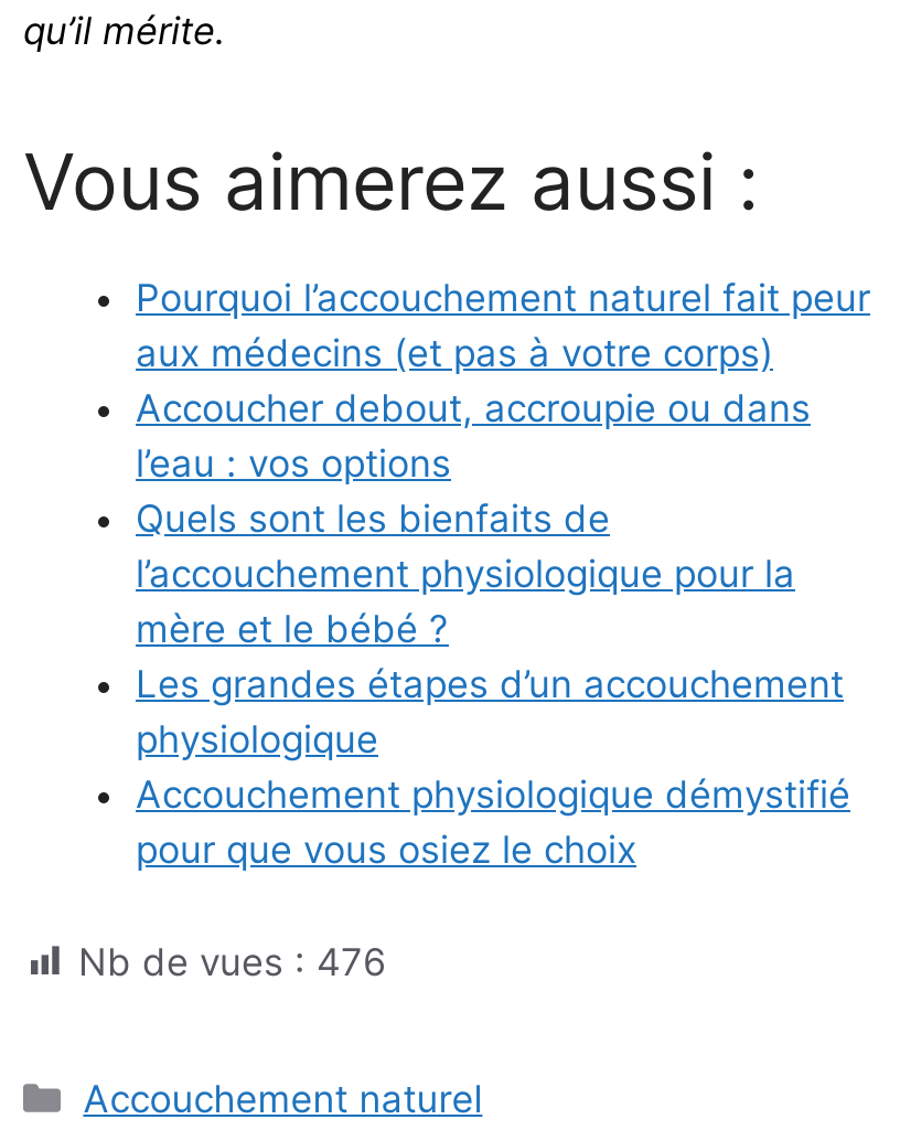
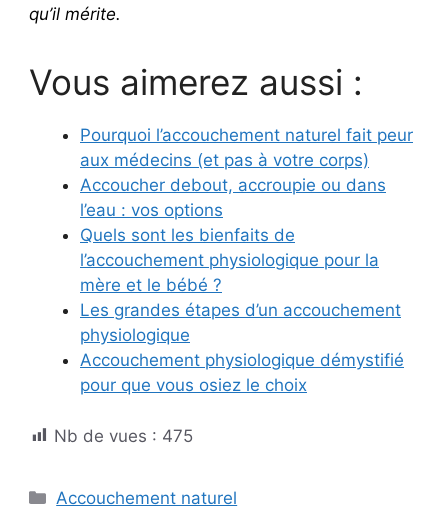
[78,939,387,983] Nb de vues : 476 -> [54,425,193,445] Nb de vues : 475

